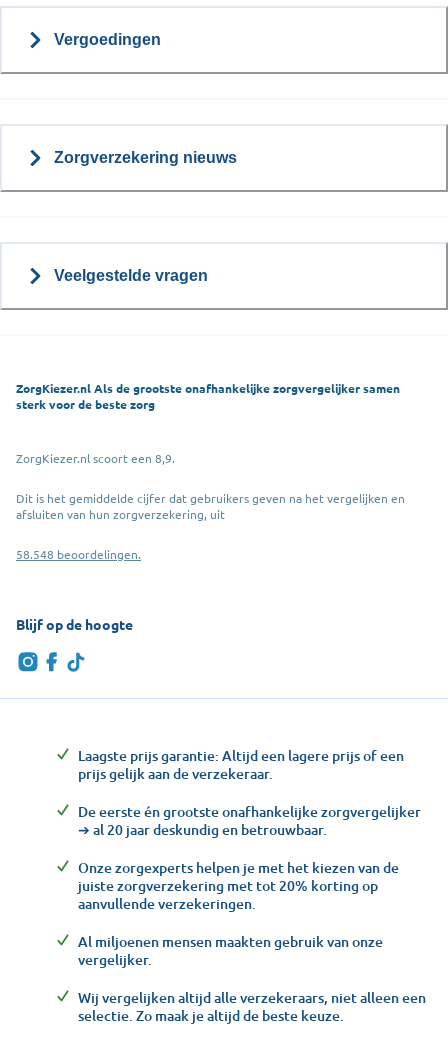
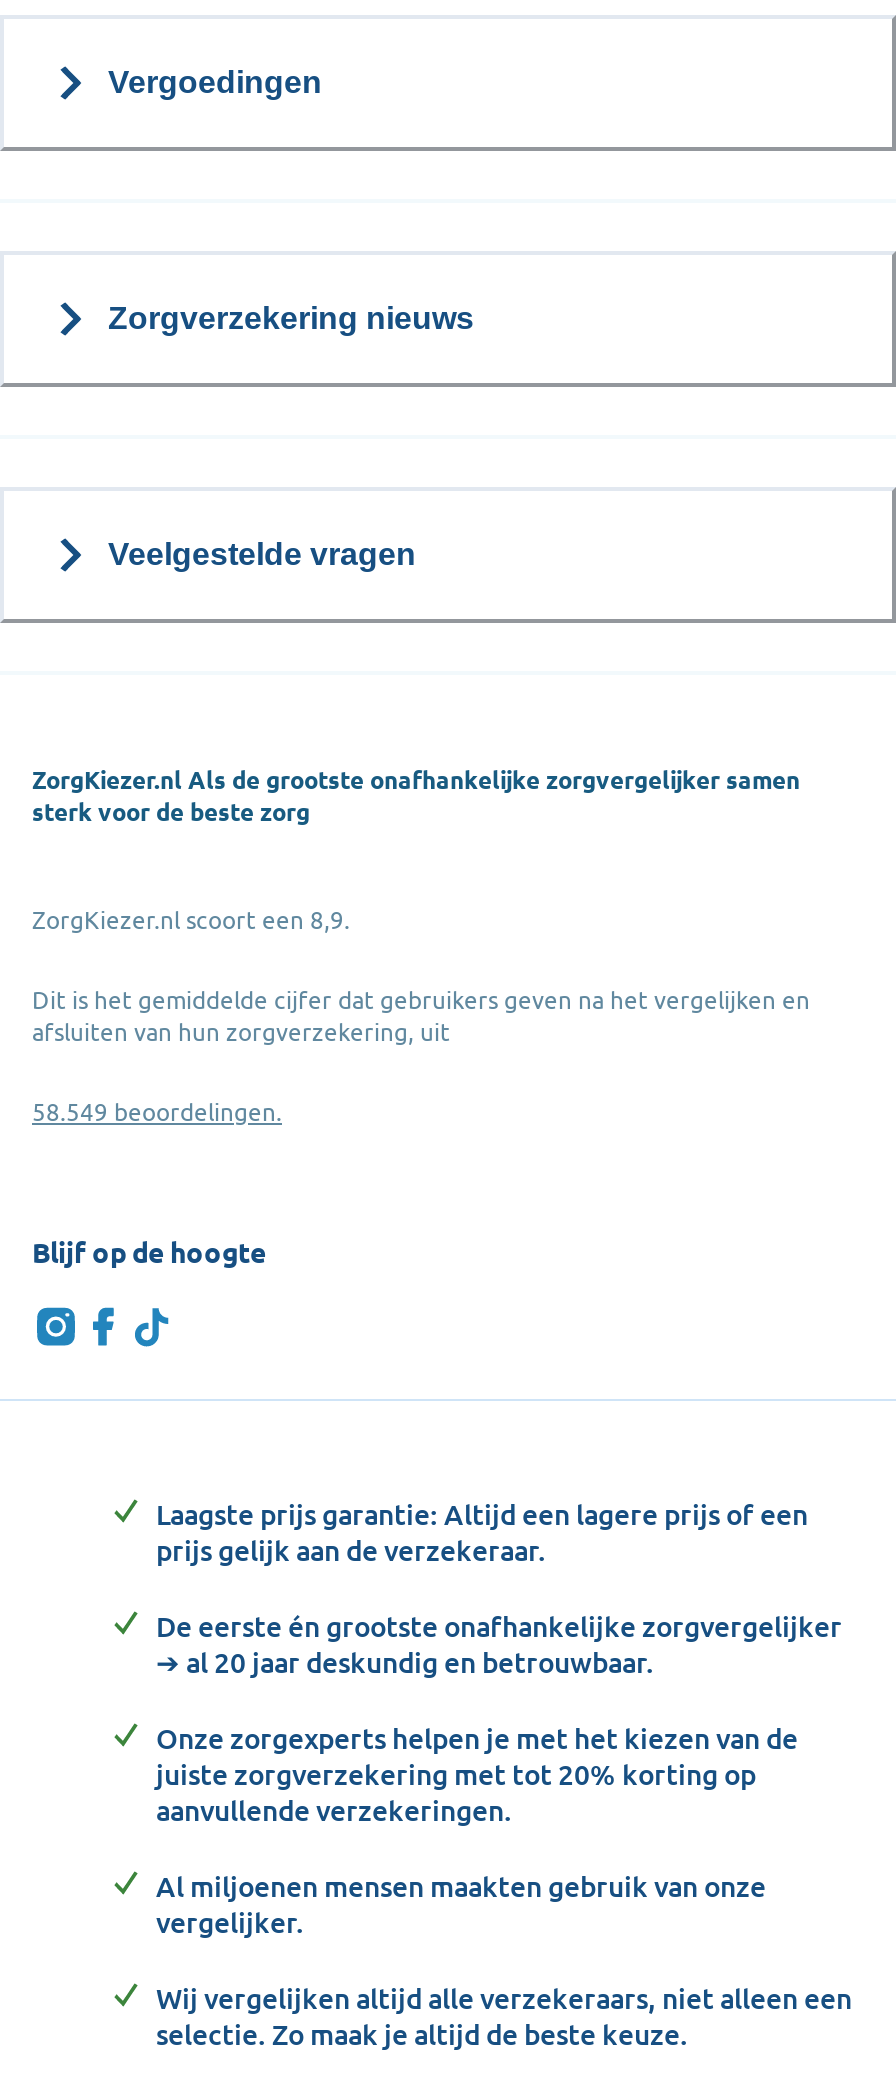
[16,546,141,562] 58.548 beoordelingen. -> [32,1096,282,1128] 58.549 beoordelingen.

